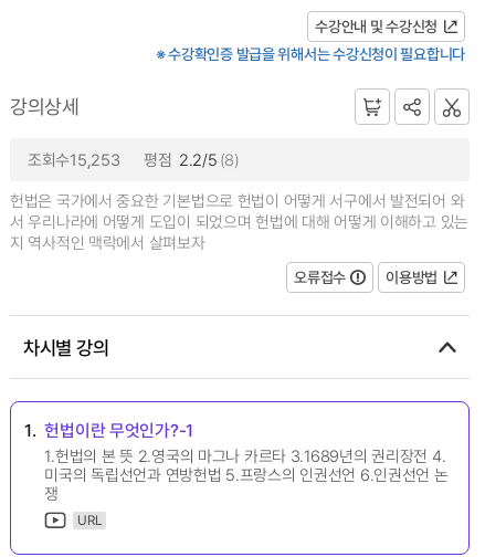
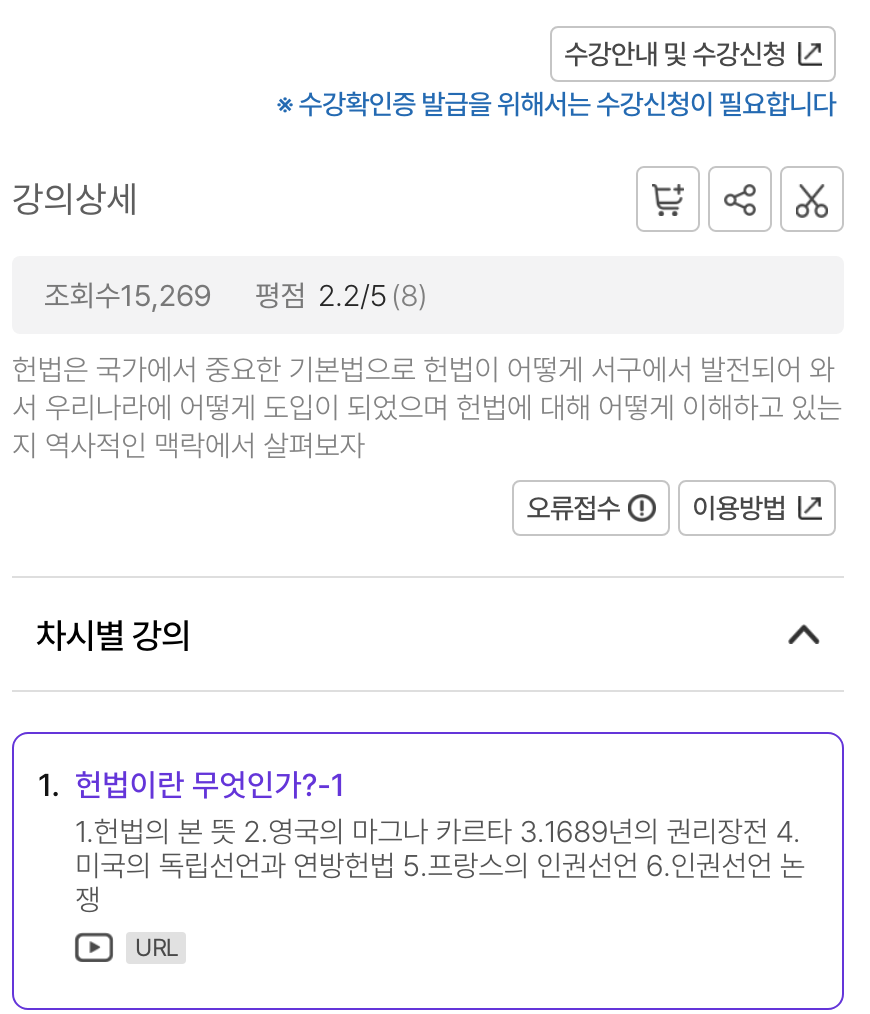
[28,148,239,170] 조회수15,253 평점 2.2/5 (8) -> [44,274,427,314] 조회수15,269 평점 2.2/5 (8)

